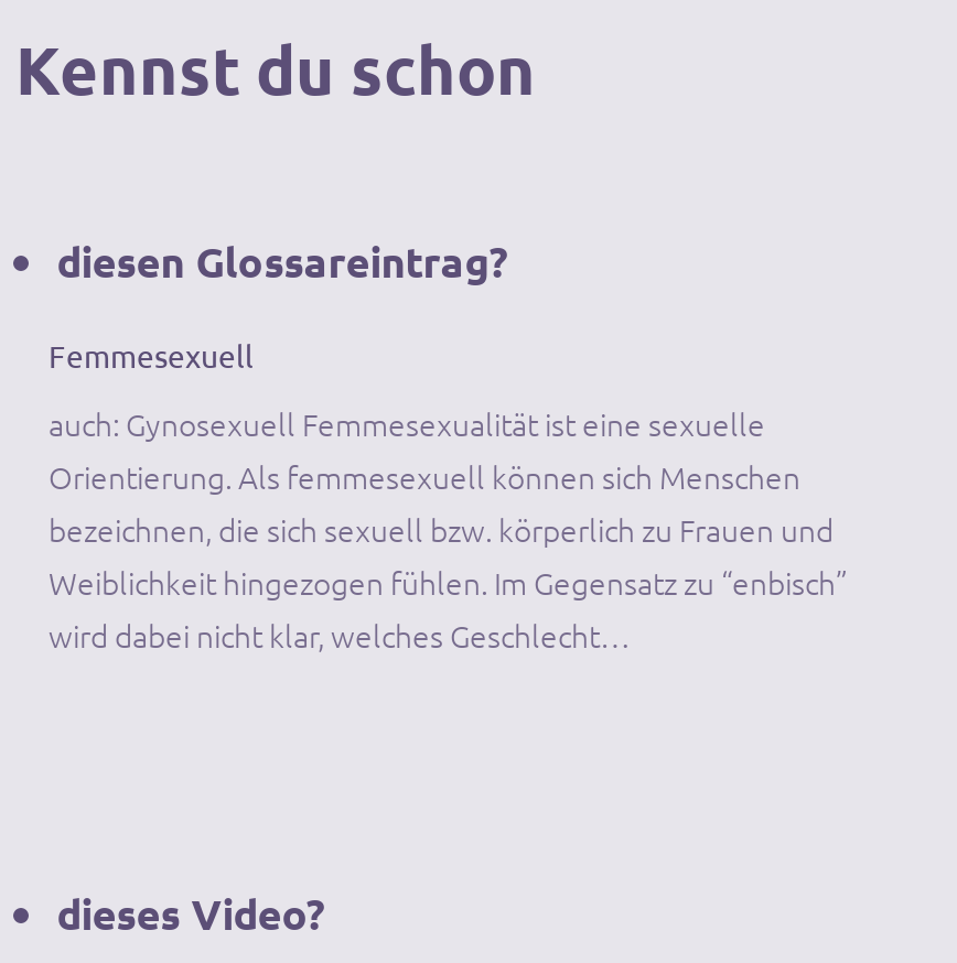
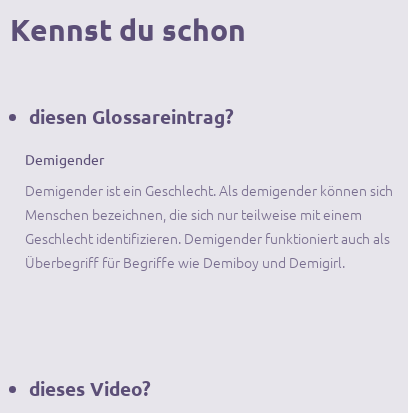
[49,335,254,374] Femmesexuell -> [25,150,104,168] Demigender
[49,401,847,657] auch: Gynosexuell Femmesexualität ist eine sexuelle | Orientierung. Als femmesexuell können sich Menschen | bezeichnen, die sich sexuell bzw. körperlich zu Frauen und | Weiblichkeit hingezogen fühlen. Im Gegensatz zu “enbisch” | wird dabei nicht klar, welches Geschlecht… -> [25,180,393,272] Demigender ist ein Geschlecht. Als demigender können sich | Menschen bezeichnen, die sich nur teilweise mit einem | Geschlecht identifizieren. Demigender funktioniert auch als | Überbegriff für Begriffe wie Demiboy und Demigirl.

